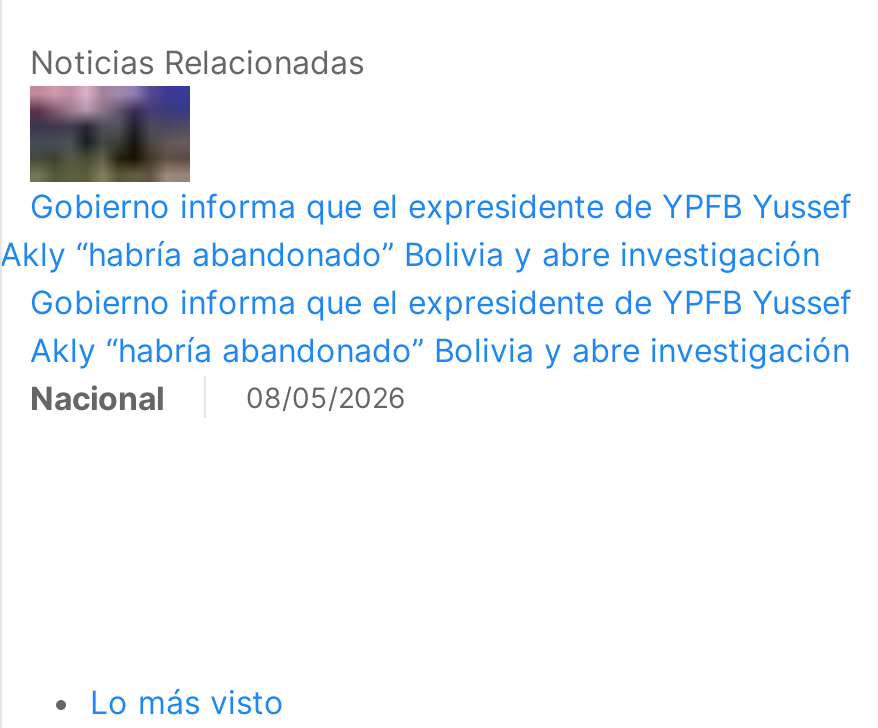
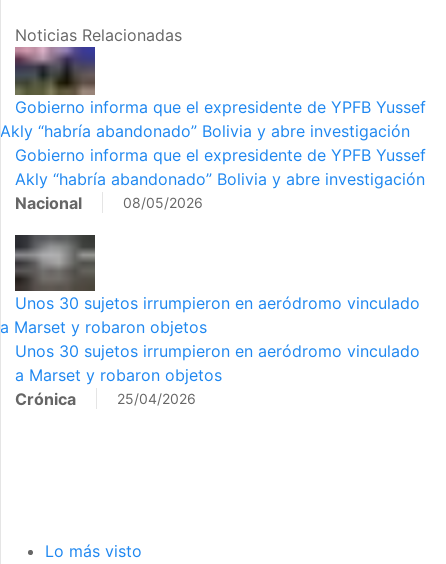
none -> [0,234,420,409] [image] | Unos 30 sujetos irrumpieron en aeródromo vinculado | a Marset y robaron objetos | Unos 30 sujetos irrumpieron en aeródromo vinculado | a Marset y robaron objetos | Crónica | 25/04/2026

